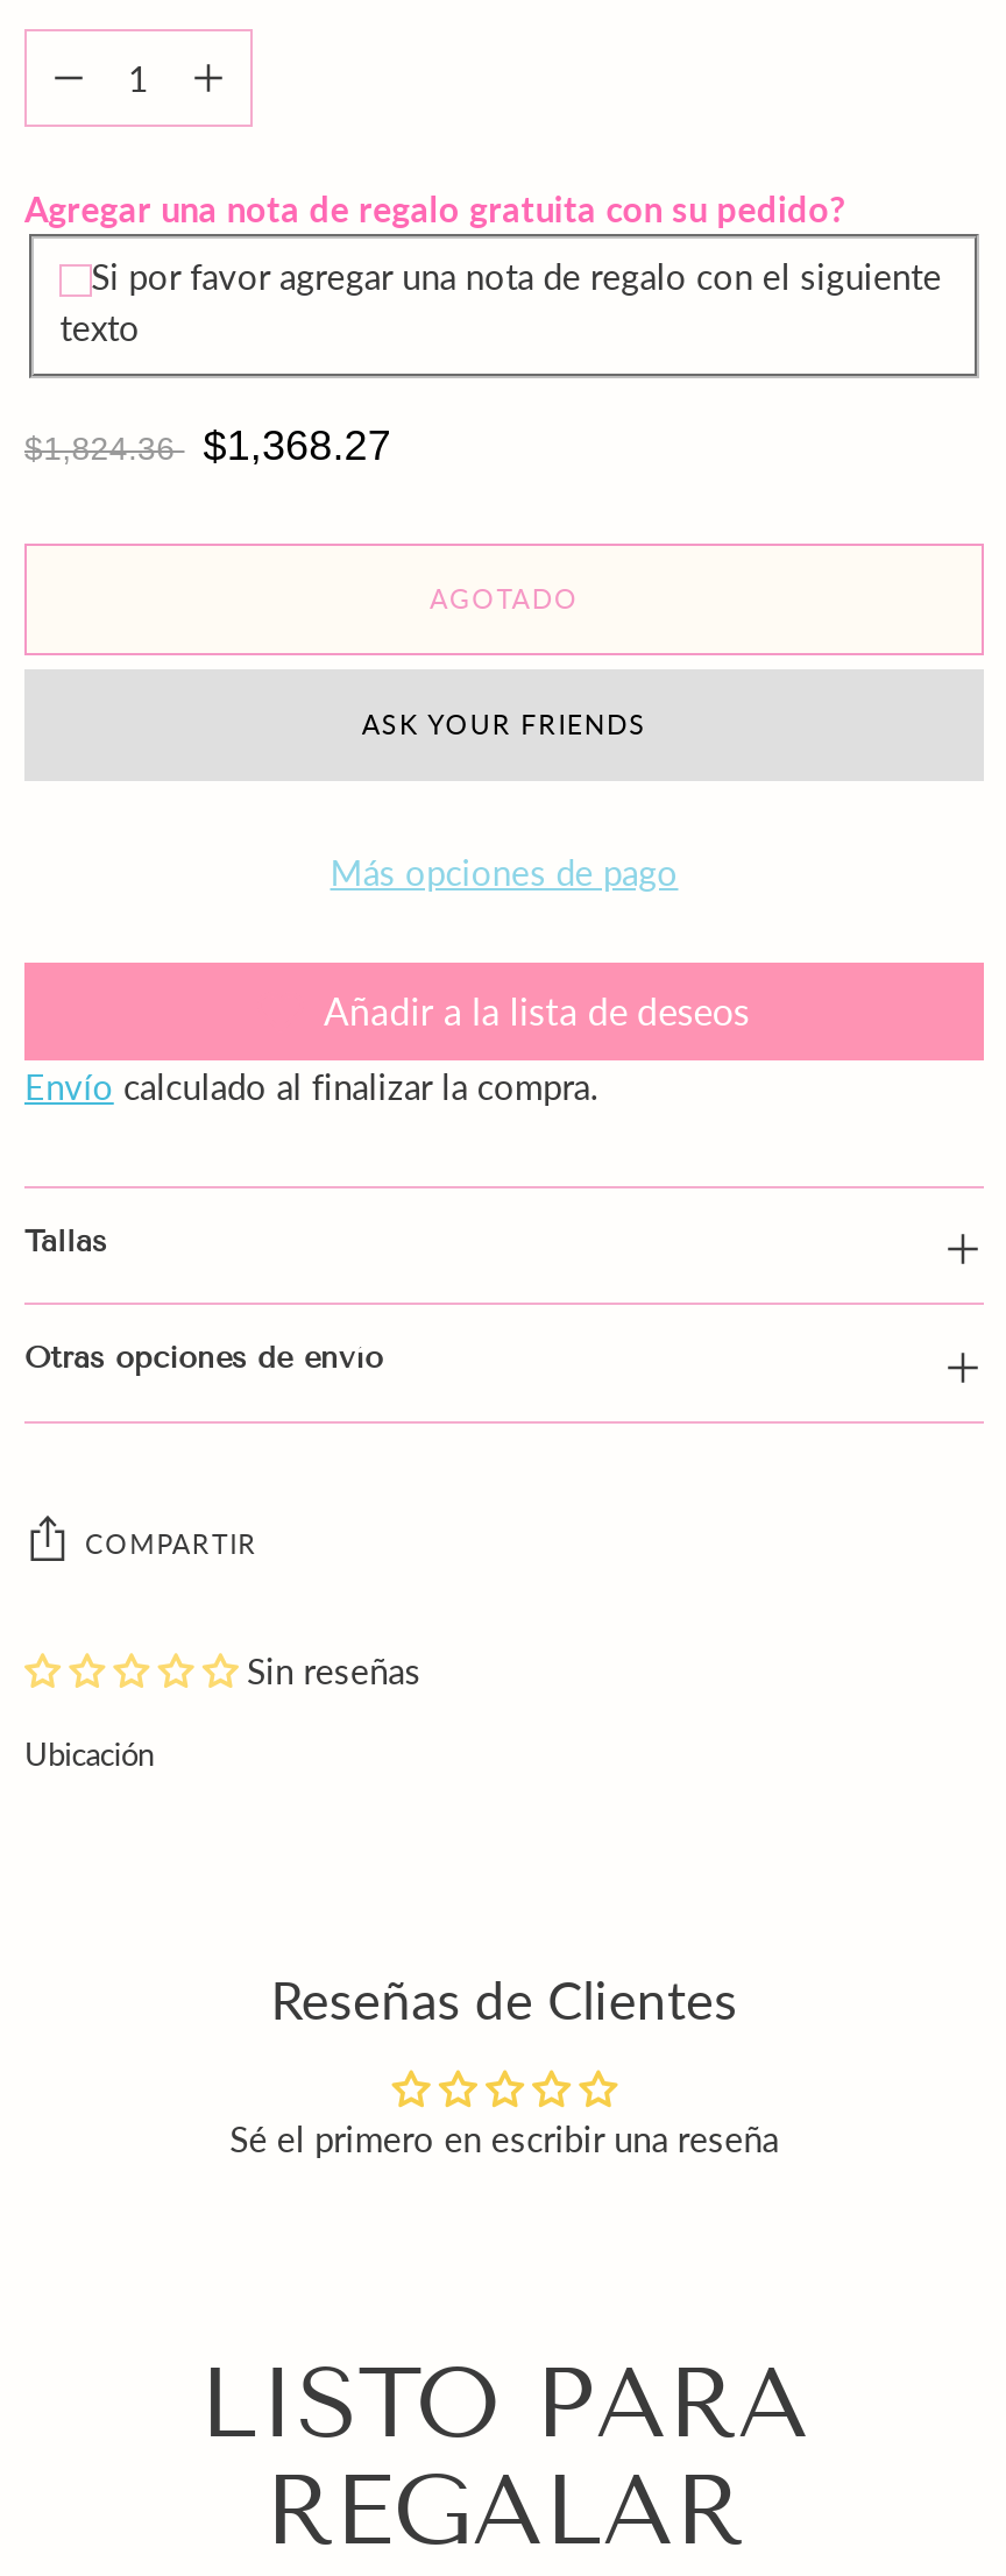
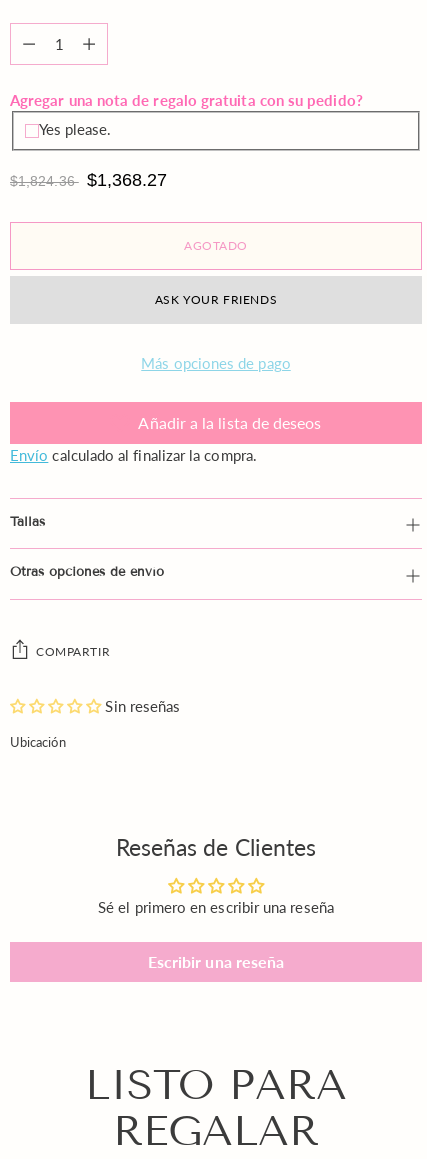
[60,254,941,348] Si por favor agregar una nota de regalo con el siguiente | texto -> [39,120,111,138] Yes please.
moved [24,423,778,2159] -> [10,170,334,916]: $1,824.36 $1,368.27 | AGOTADO | ASK YOUR FRIENDS | ... | Reseñas de Clientes | Sé el primero en escribir una reseña
none -> [148,952,284,971] Escribir una reseña

